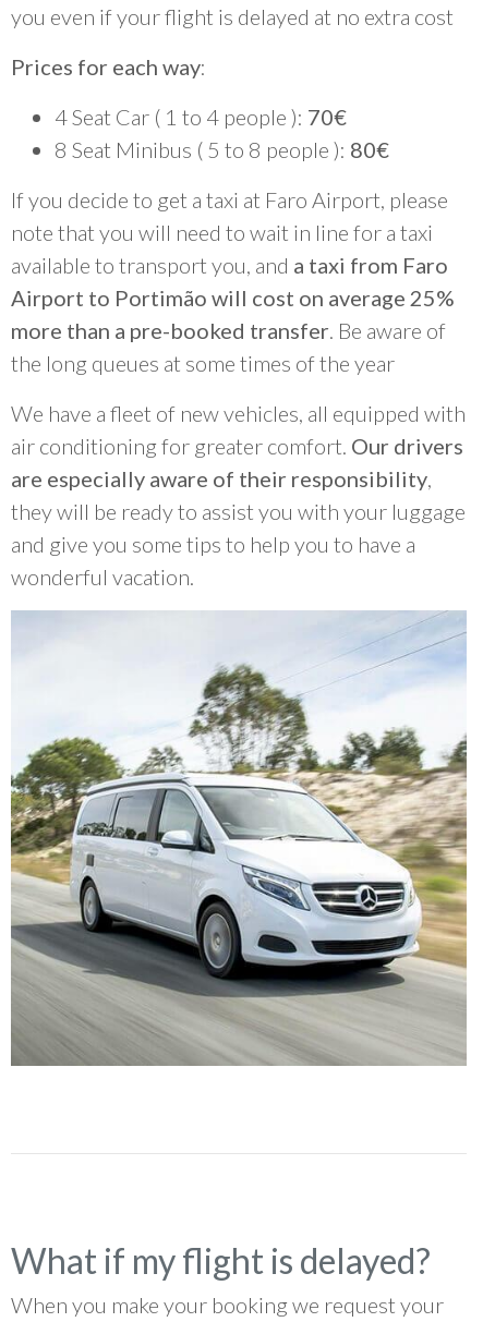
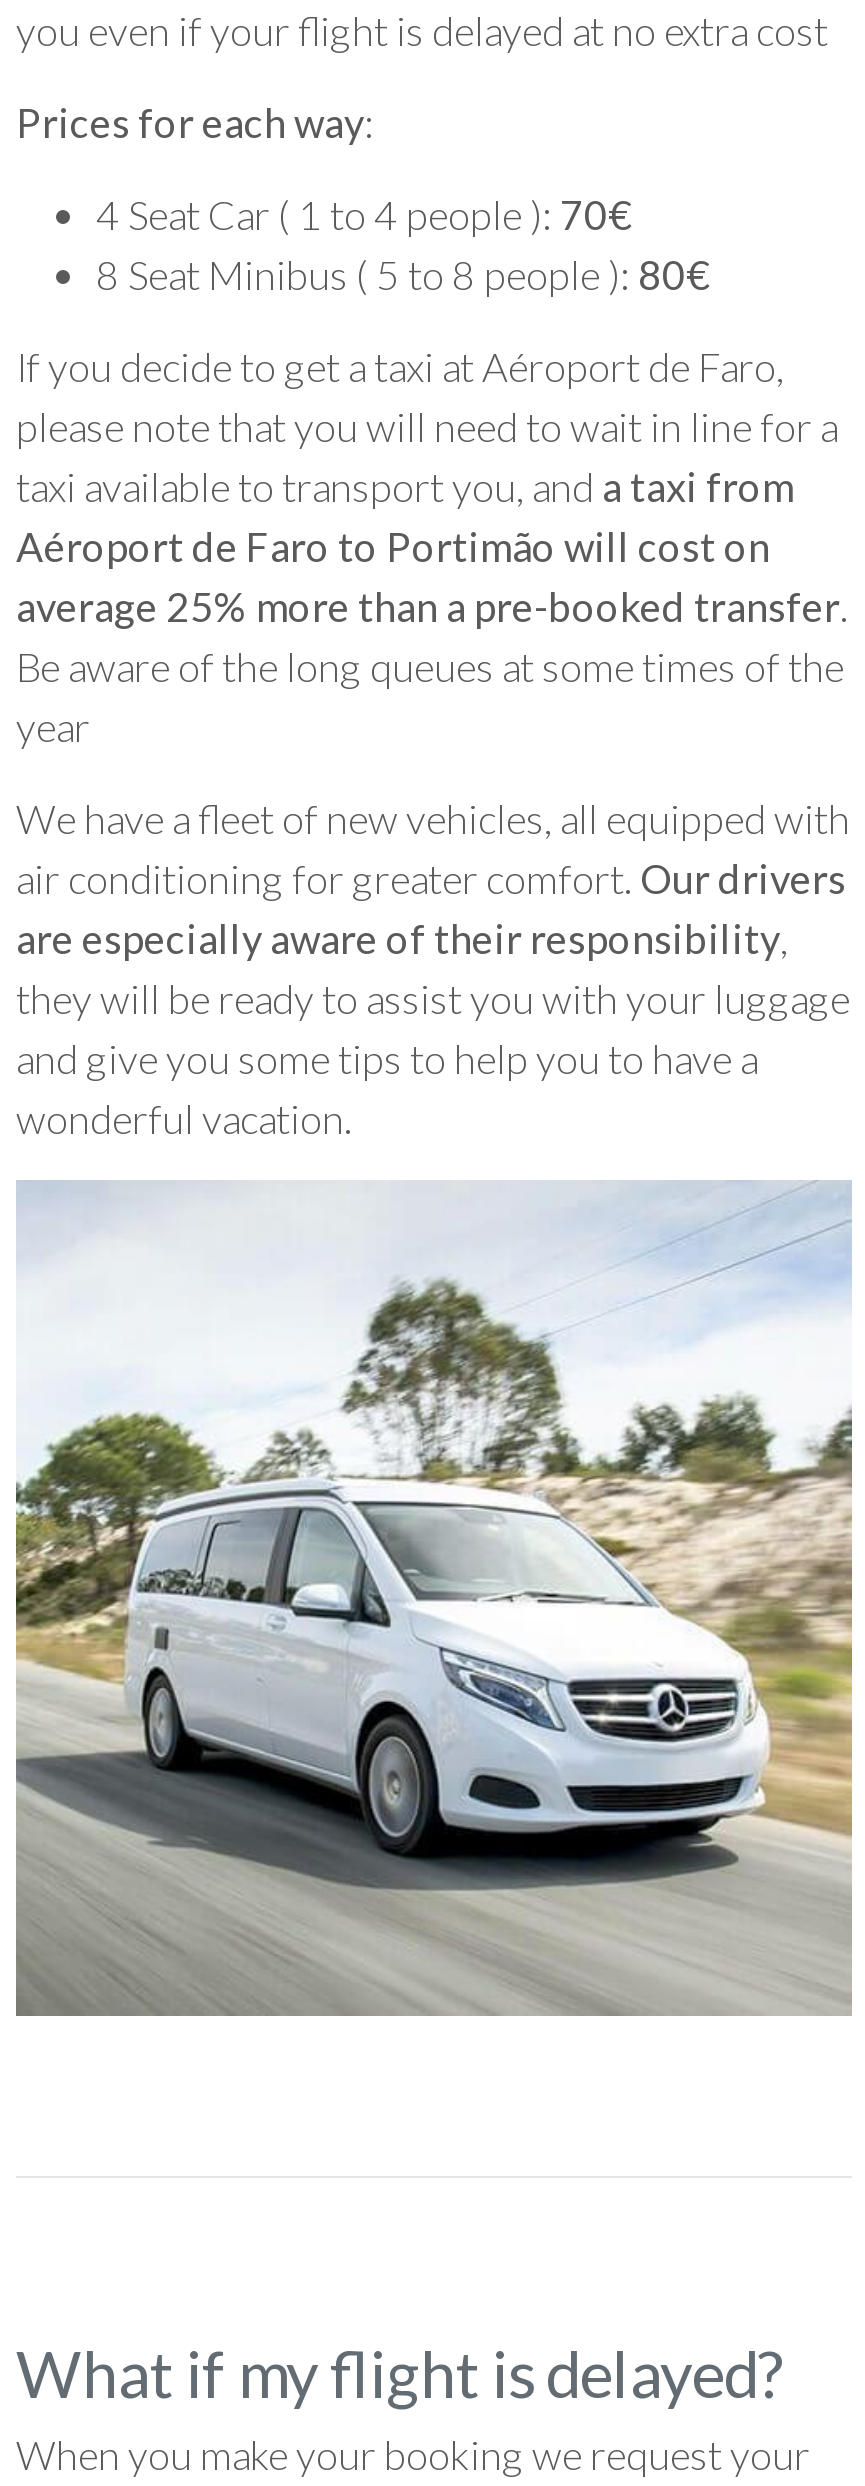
[11,187,455,376] If you decide to get a taxi at Faro Airport, please | note that you will need to wait in line for a taxi | available to transport you, and a taxi from Faro | Airport to Portimão will cost on average 25% | more than a pre-booked transfer. Be aware of | the long queues at some times of the year -> [16,343,848,751] If you decide to get a taxi at Aéroport de Faro, | please note that you will need to wait in line for a | taxi available to transport you, and a taxi from | Aéroport de Faro to Portimão will cost on | average 25% more than a pre-booked transfer. | Be aware of the long queues at some times of the | year

